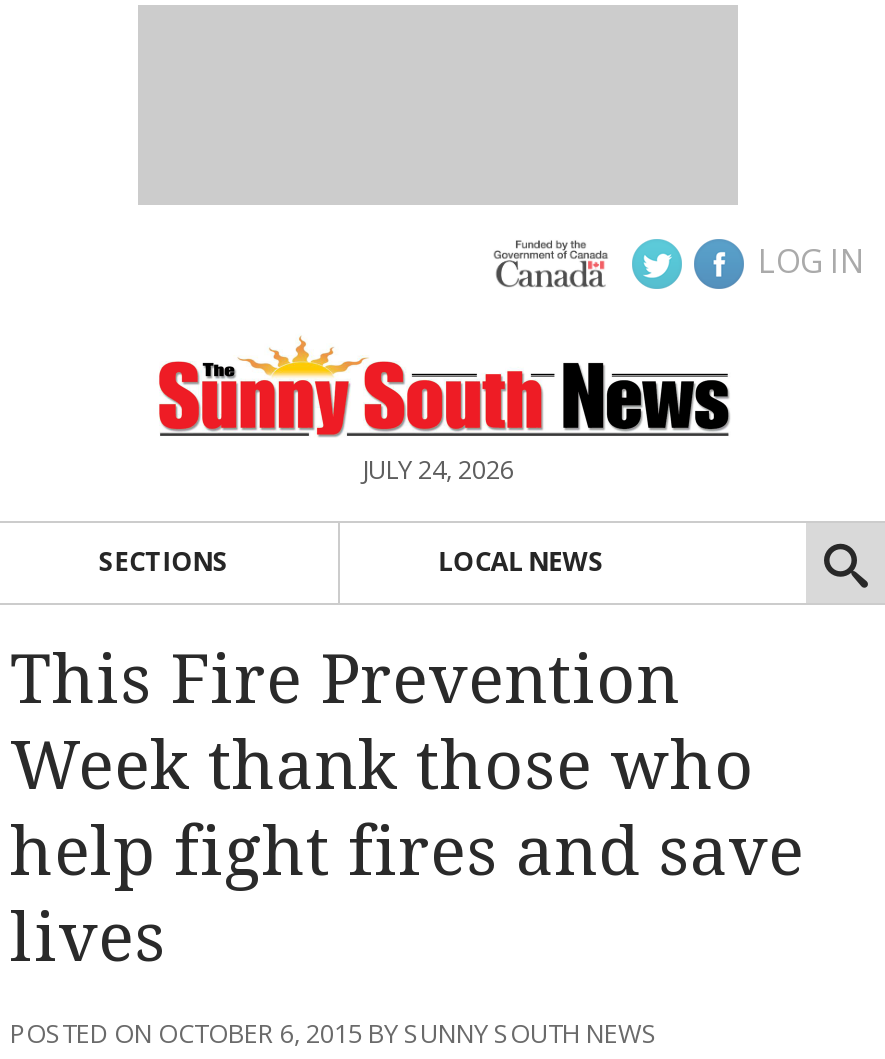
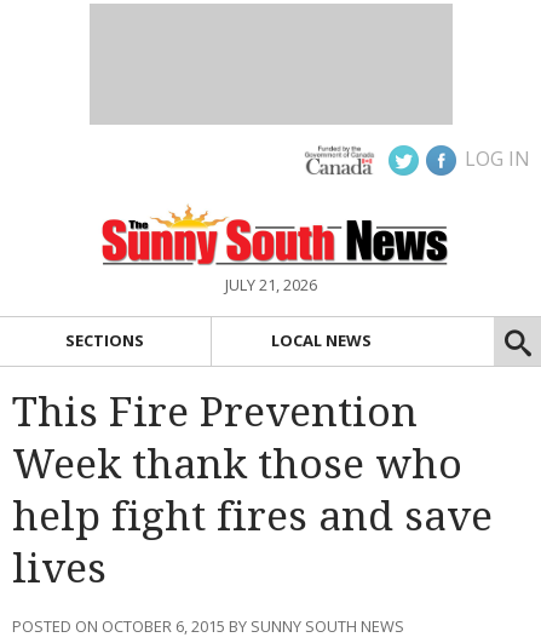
[362,451,514,487] JULY 24, 2026 -> [225,274,317,295] JULY 21, 2026

